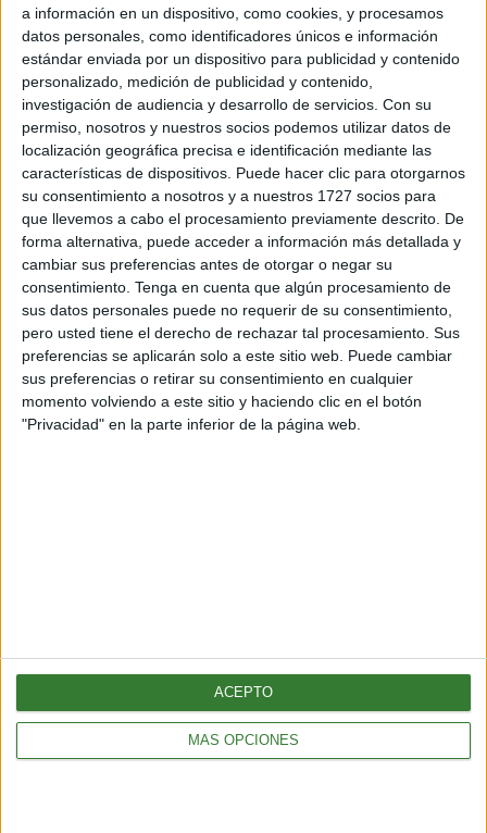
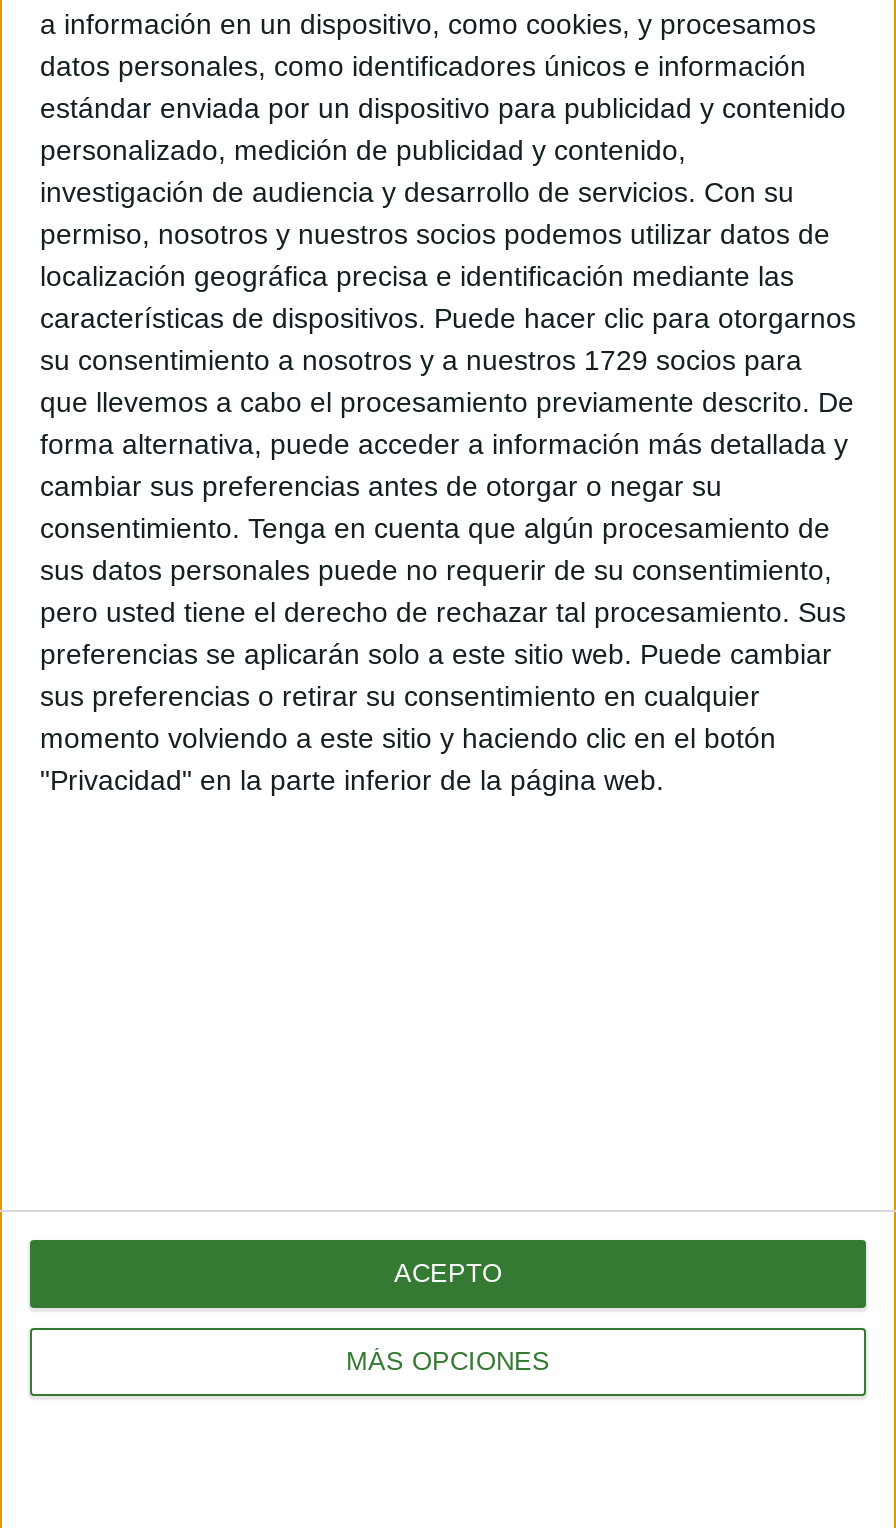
[22,187,436,204] su consentimiento a nosotros y a nuestros 1727 socios para -> [40,344,802,376] su consentimiento a nosotros y a nuestros 1729 socios para

